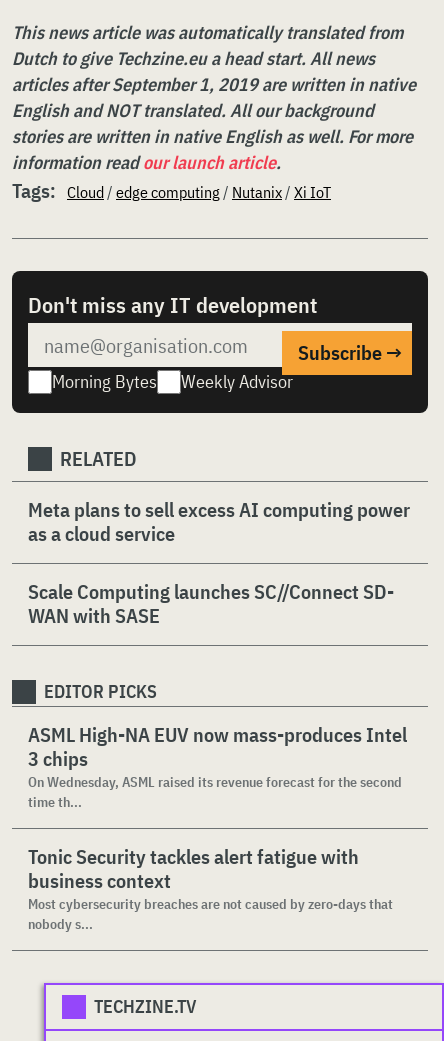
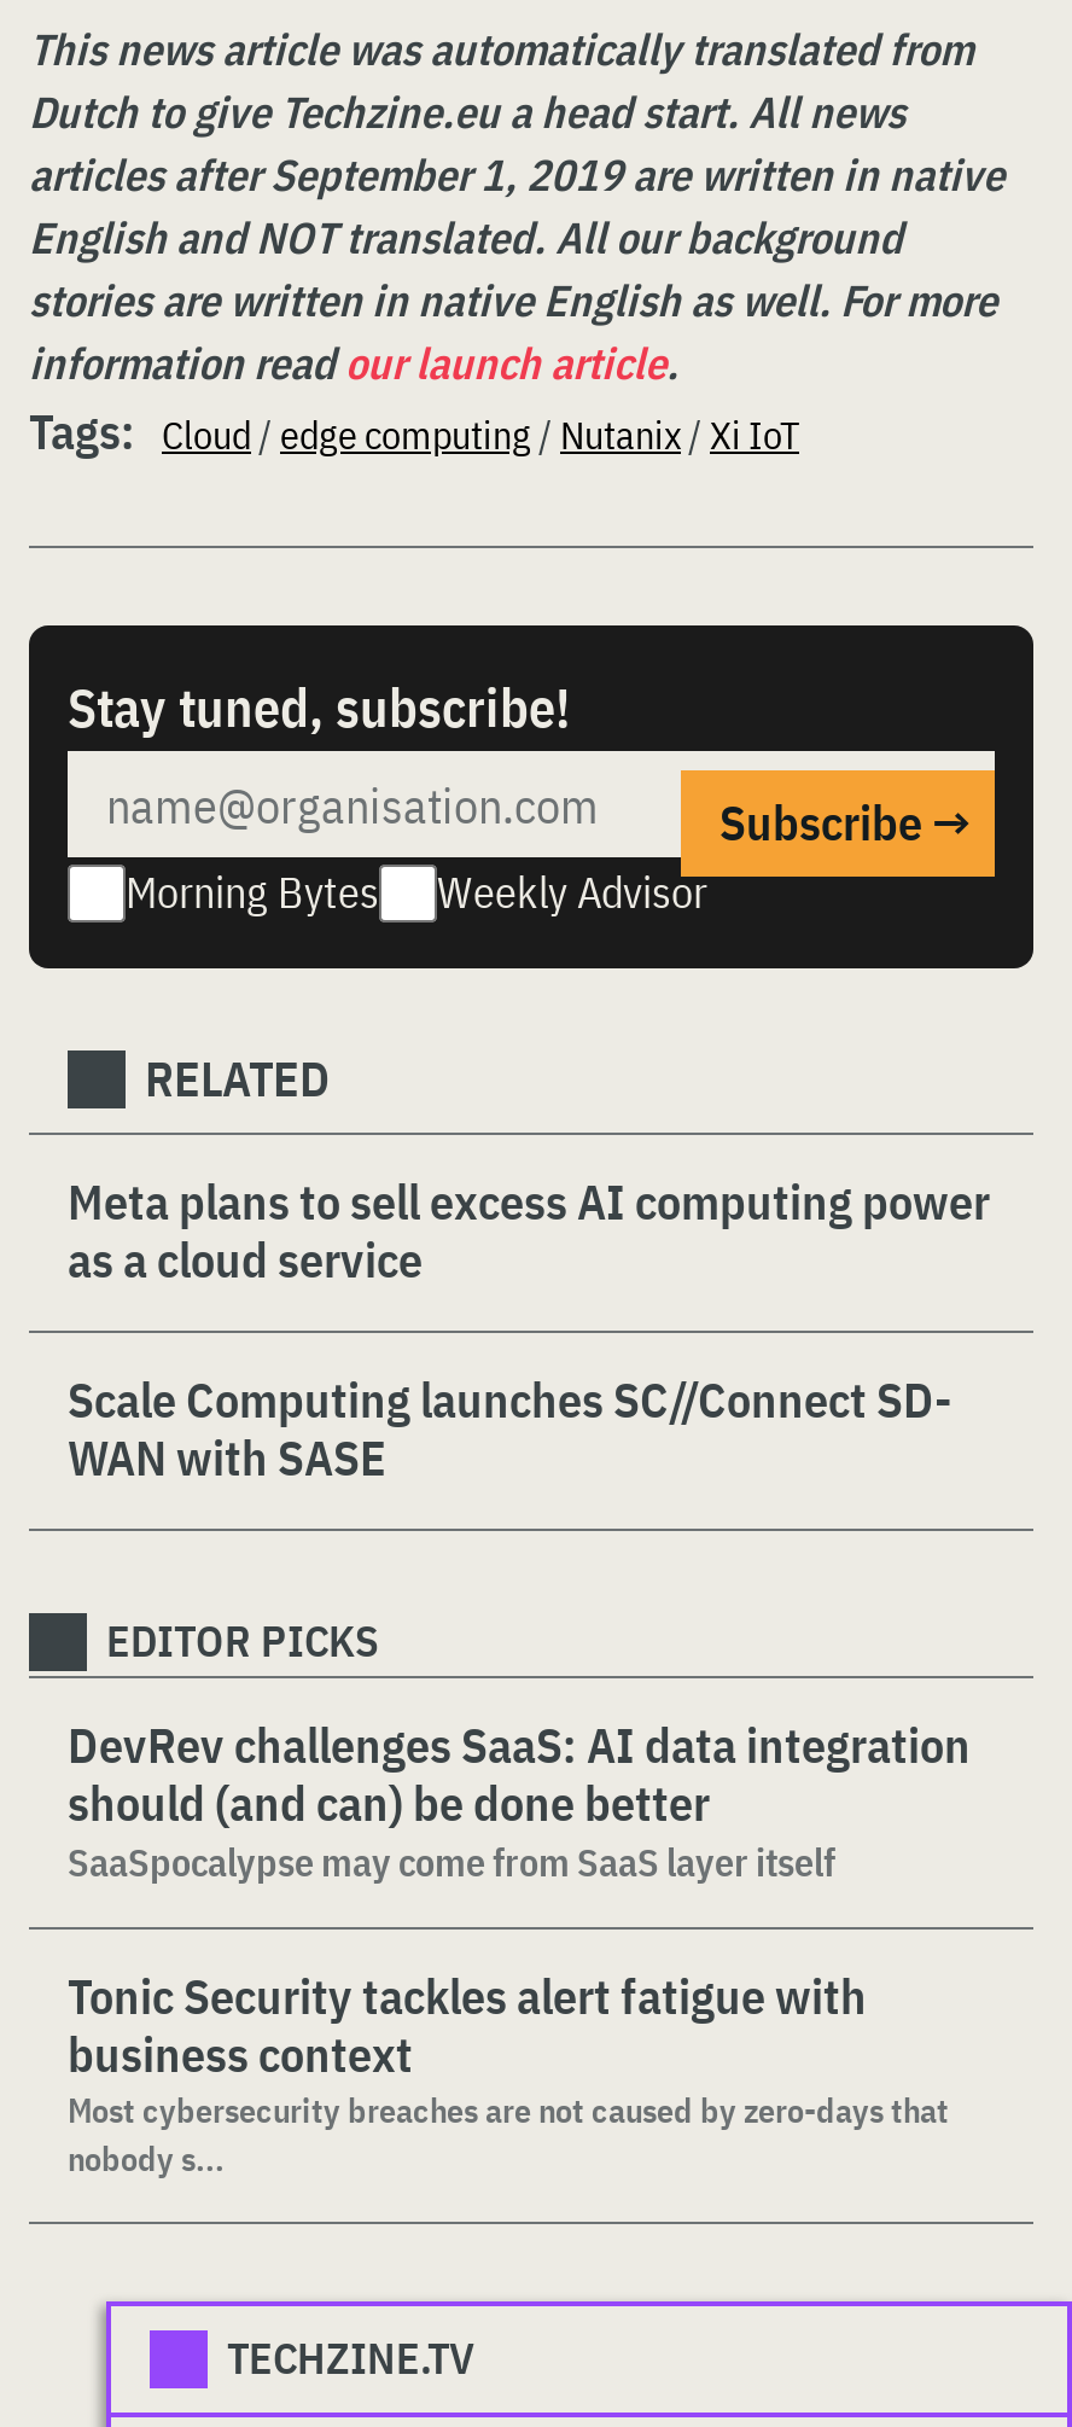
[28,290,317,319] Don't miss any IT development -> [68,671,570,741] Stay tuned, subscribe!
[28,721,407,811] ASML High-NA EUV now mass-produces Intel | 3 chips | On Wednesday, ASML raised its revenue forecast for the second | time th... -> [68,1712,971,1886] DevRev challenges SaaS: AI data integration | should (and can) be done better | SaaSpocalypse may come from SaaS layer itself

